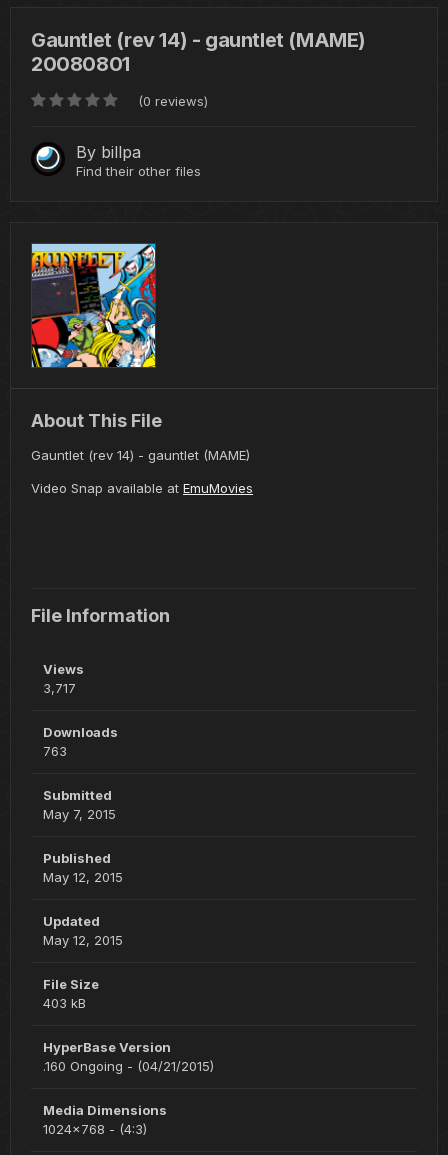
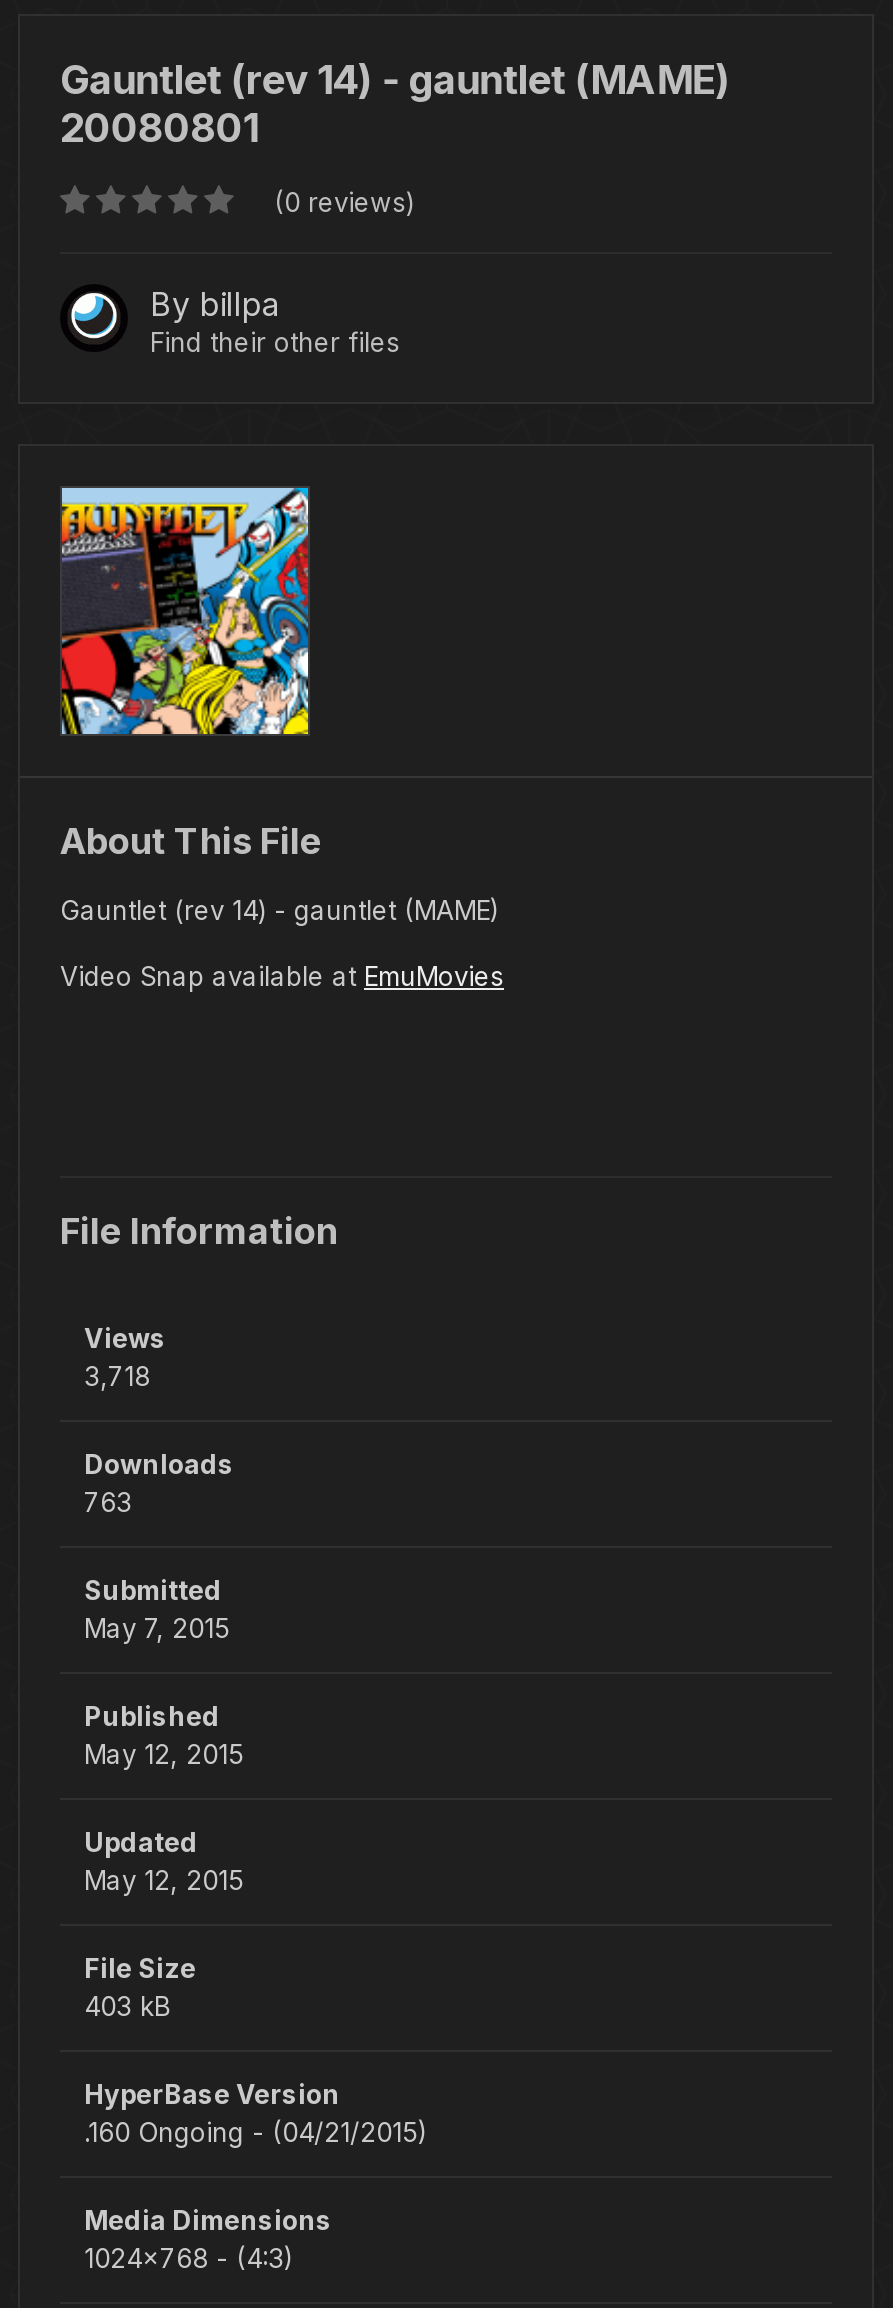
[43,680,76,696] 3,717 -> [84,1361,150,1393] 3,718

